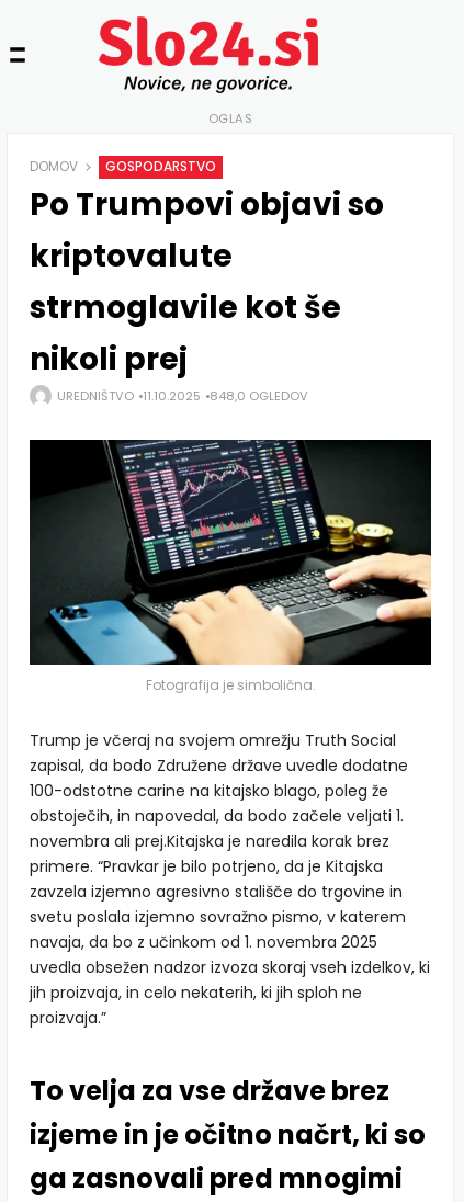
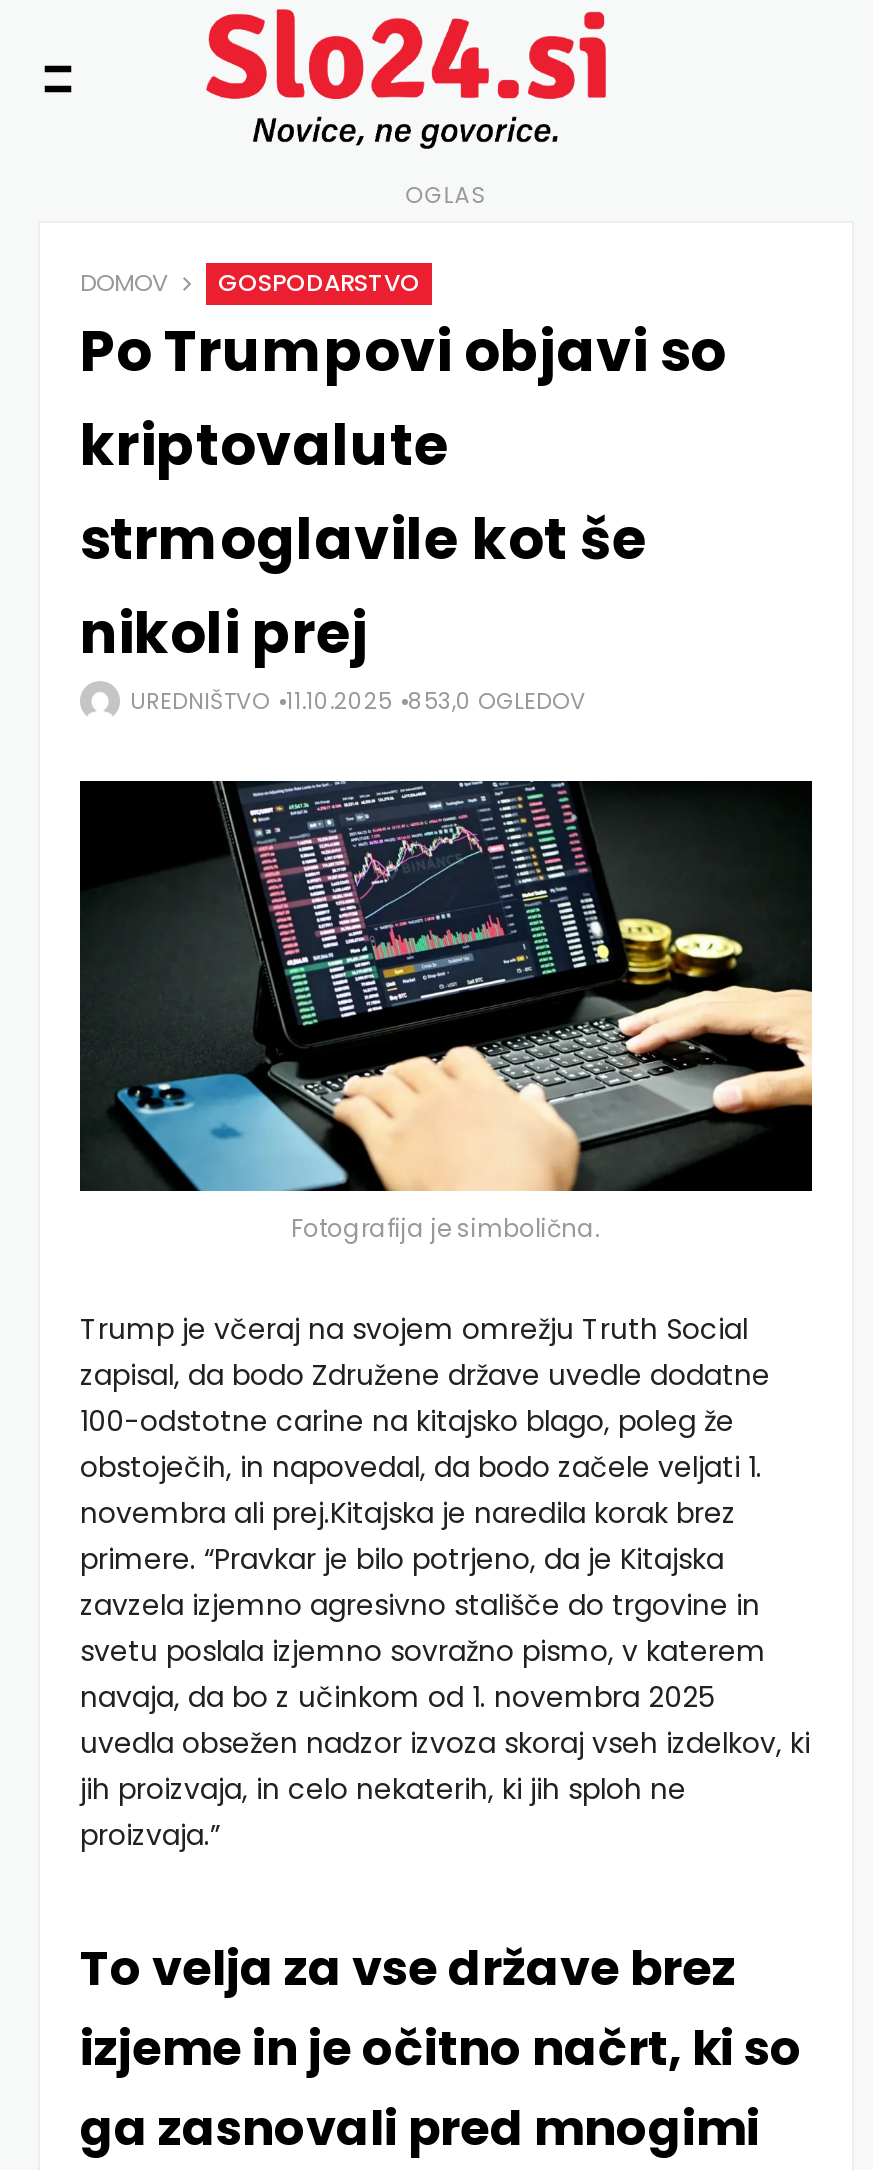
[57,387,308,405] UREDNIŠTVO 11.10.2025 848,0 OGLEDOV -> [130,685,586,717] UREDNIŠTVO 11.10.2025 853,0 OGLEDOV

